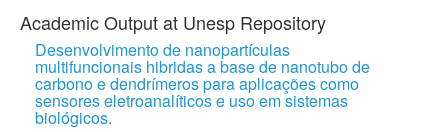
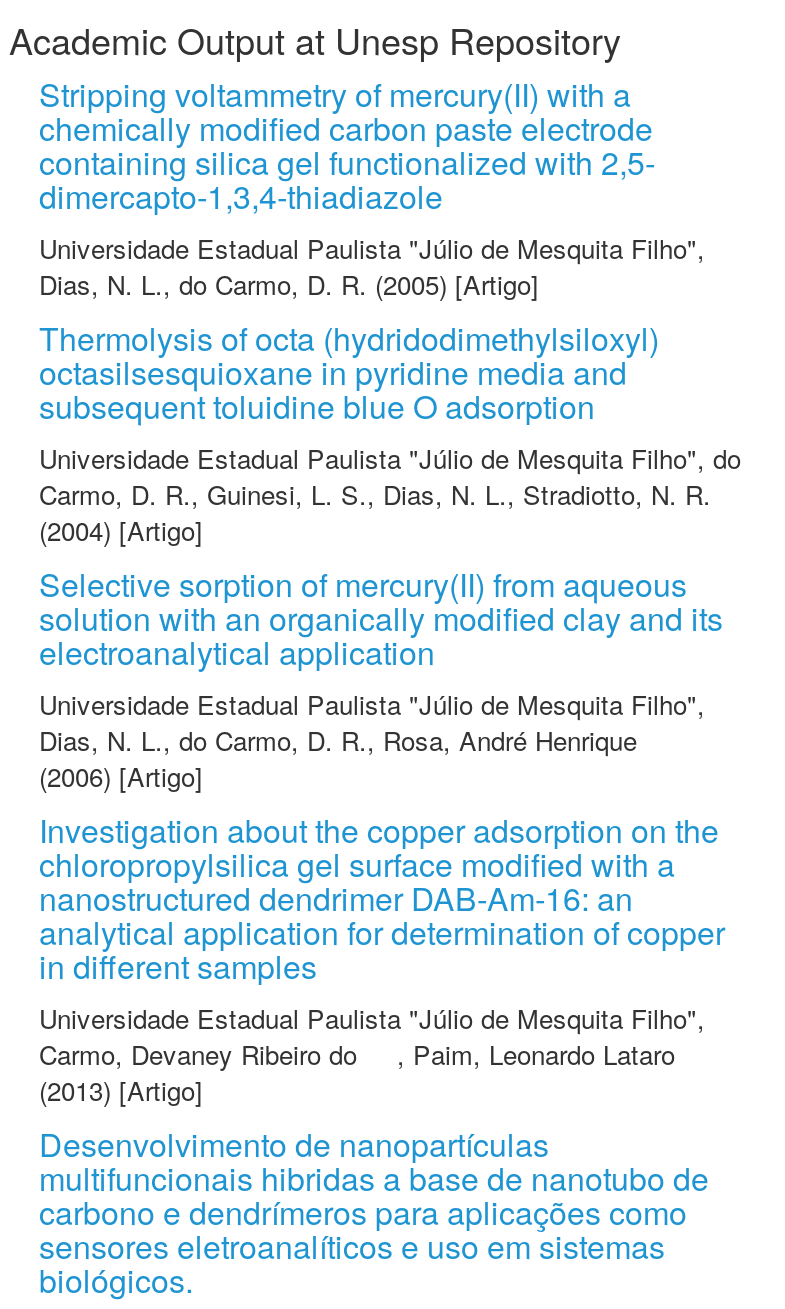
none -> [39,71,741,1109] Stripping voltammetry of mercury(II) with a | chemically modified carbon paste electrode | containing silica gel functionalized with 2,5- | dimercapto-1,3,4-thiadiazole | Universidade Estadual Paulista "Júlio de Mesquita Filho", | Dias, N. L., do Carmo, D. R. (2005) [Artigo] | Thermolysis of octa (hydridodimethylsiloxyl) | octasilsesquioxane in pyridine media and | subsequent toluidine blue O adsorption | Universidade Estadual Paulista "Júlio de Mesquita Filho", do | Carmo, D. R., Guinesi, L. S., Dias, N. L., Stradiotto, N. R. | (2004) [Artigo] | Selective sorption of mercury(II) from aqueous | solution with an organically modified clay and its | electroanalytical application | Universidade Estadual Paulista "Júlio de Mesquita Filho", | Dias, N. L., do Carmo, D. R., Rosa, André Henrique | (2006) [Artigo] | Investigation about the copper adsorption on the | chloropropylsilica gel surface modified with a | nanostructured dendrimer DAB-Am-16: an | analytical application for determination of copper | in different samples | Universidade Estadual Paulista "Júlio de Mesquita Filho", | Carmo, Devaney Ribeiro do | , Paim, Leonardo Lataro | (2013) [Artigo]

